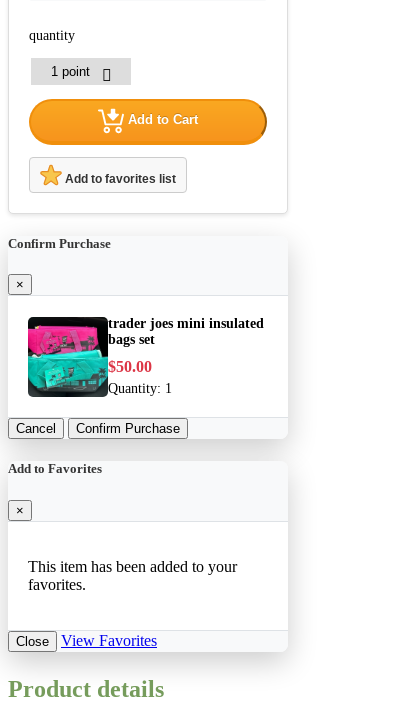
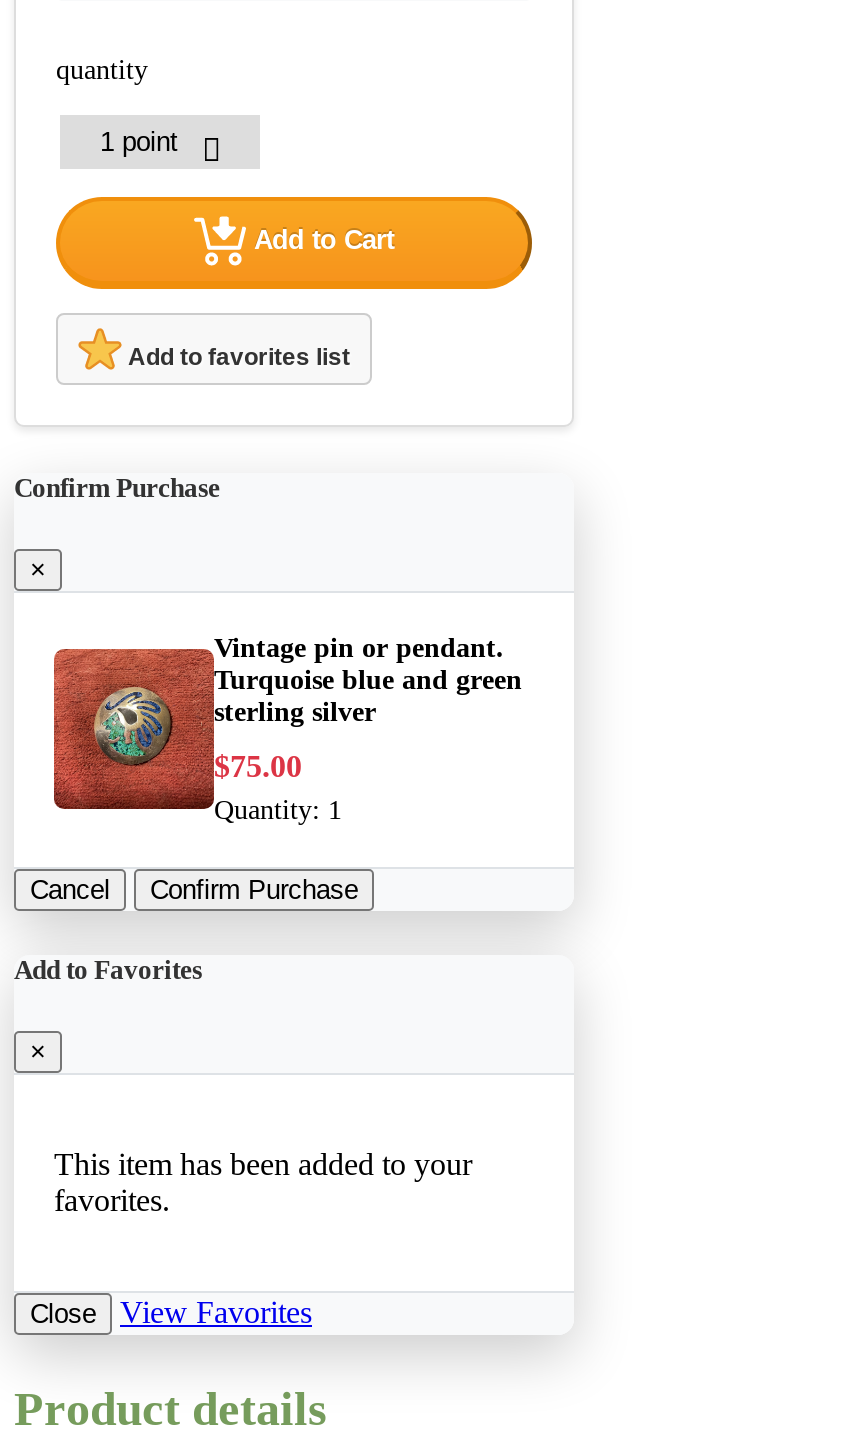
[27,316,264,398] [image] | trader joes mini insulated | bags set -> [52,632,522,826] [image] | Vintage pin or pendant. | Turquoise blue and green | sterling silver
[108,358,152,375] $50.00 -> [214,748,302,782] $75.00

